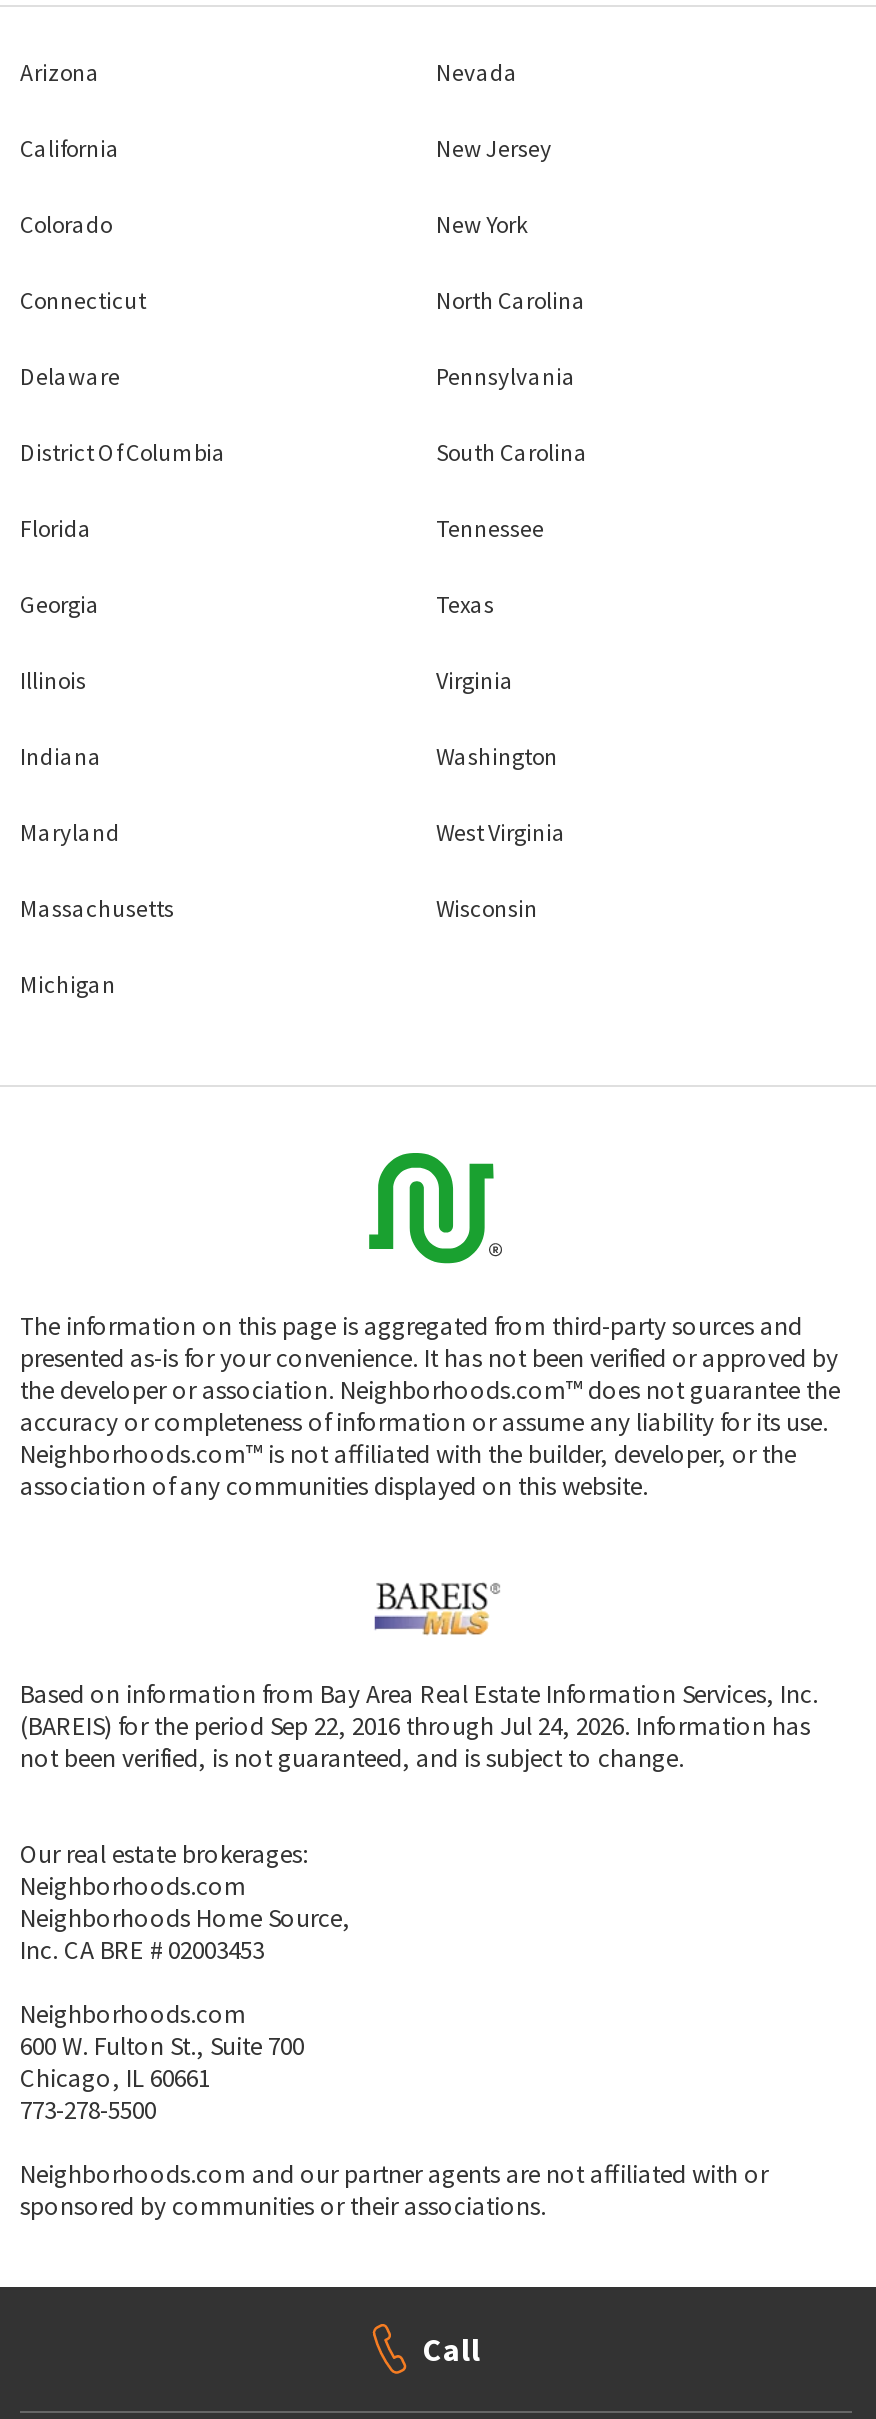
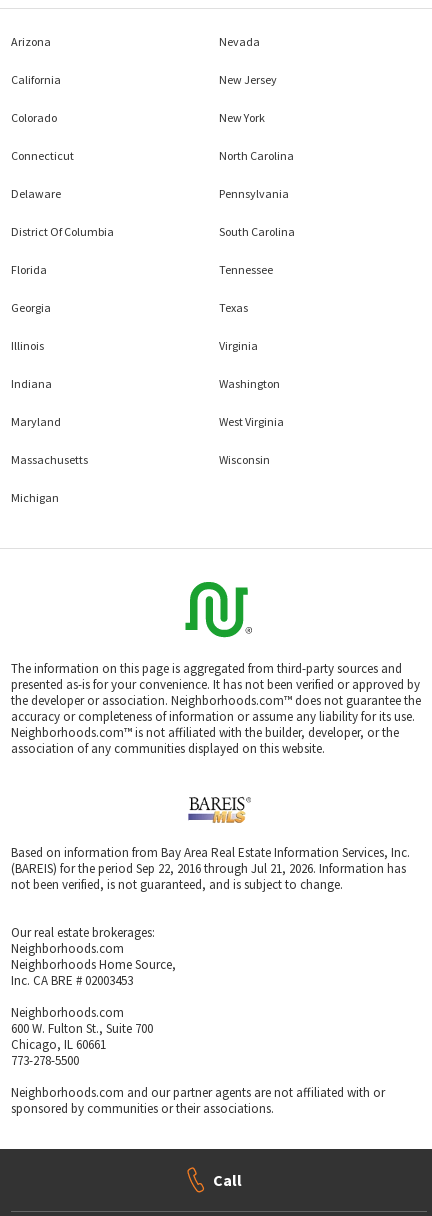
[20,1710,810,1744] (BAREIS) for the period Sep 22, 2016 through Jul 24, 2026. Information has -> [11,860,406,877] (BAREIS) for the period Sep 22, 2016 through Jul 21, 2026. Information has

